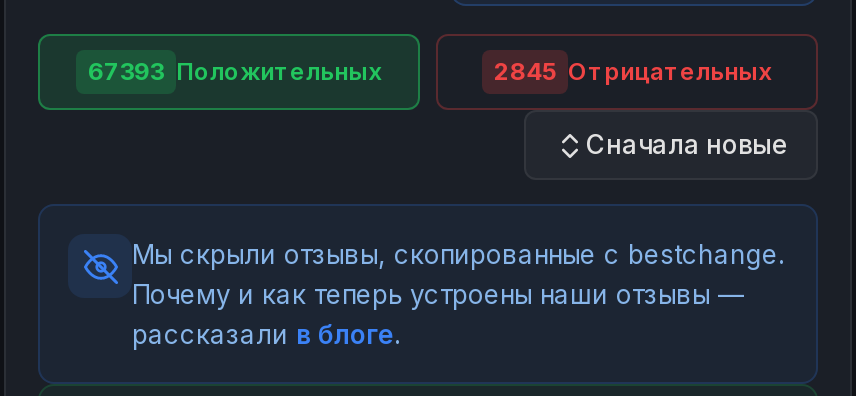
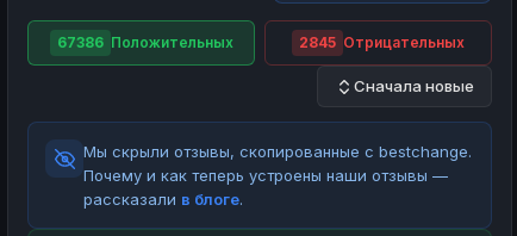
[88,56,382,86] 67393 Положительных -> [57,33,233,51] 67386 Положительных

